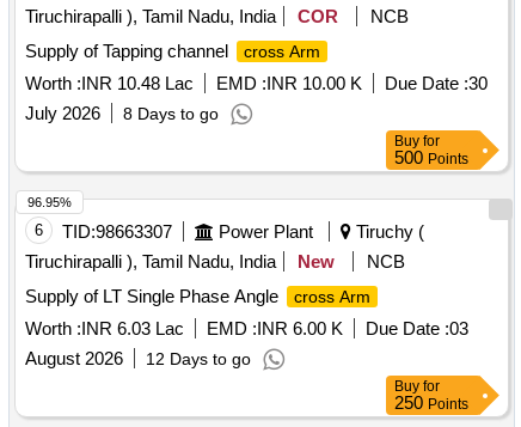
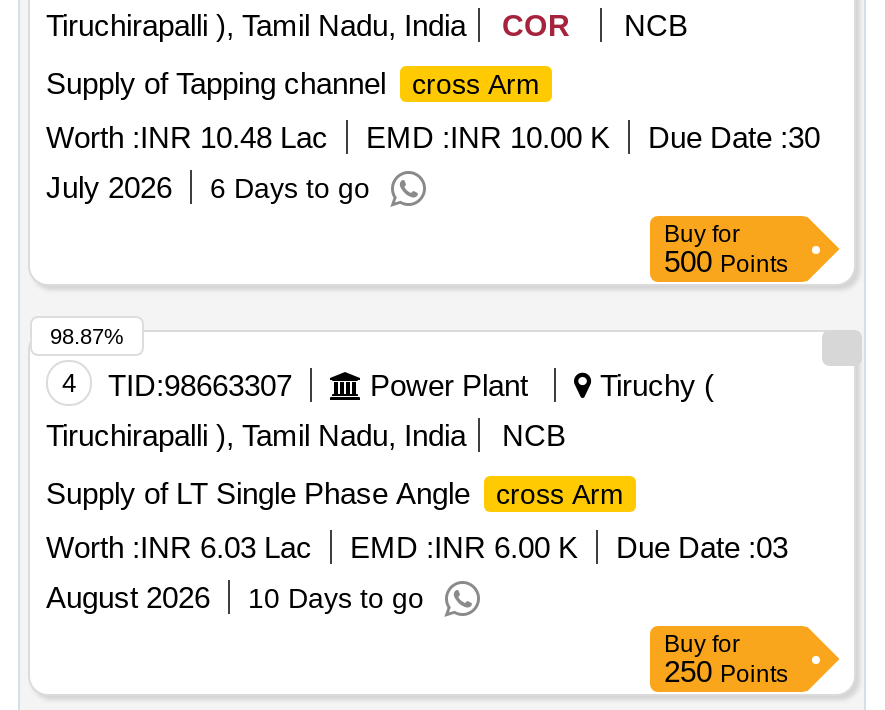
[25,103,219,123] July 2026 8 Days to go -> [46,170,370,204] July 2026 6 Days to go
[27,195,72,210] 96.95% -> [50,324,124,348] 98.87%
[35,222,172,242] 6 TID:98663307 -> [62,368,292,402] 4 TID:98663307
[298,251,335,272] New -> none
[25,348,251,369] August 2026 12 Days to go -> [46,580,424,614] August 2026 10 Days to go

